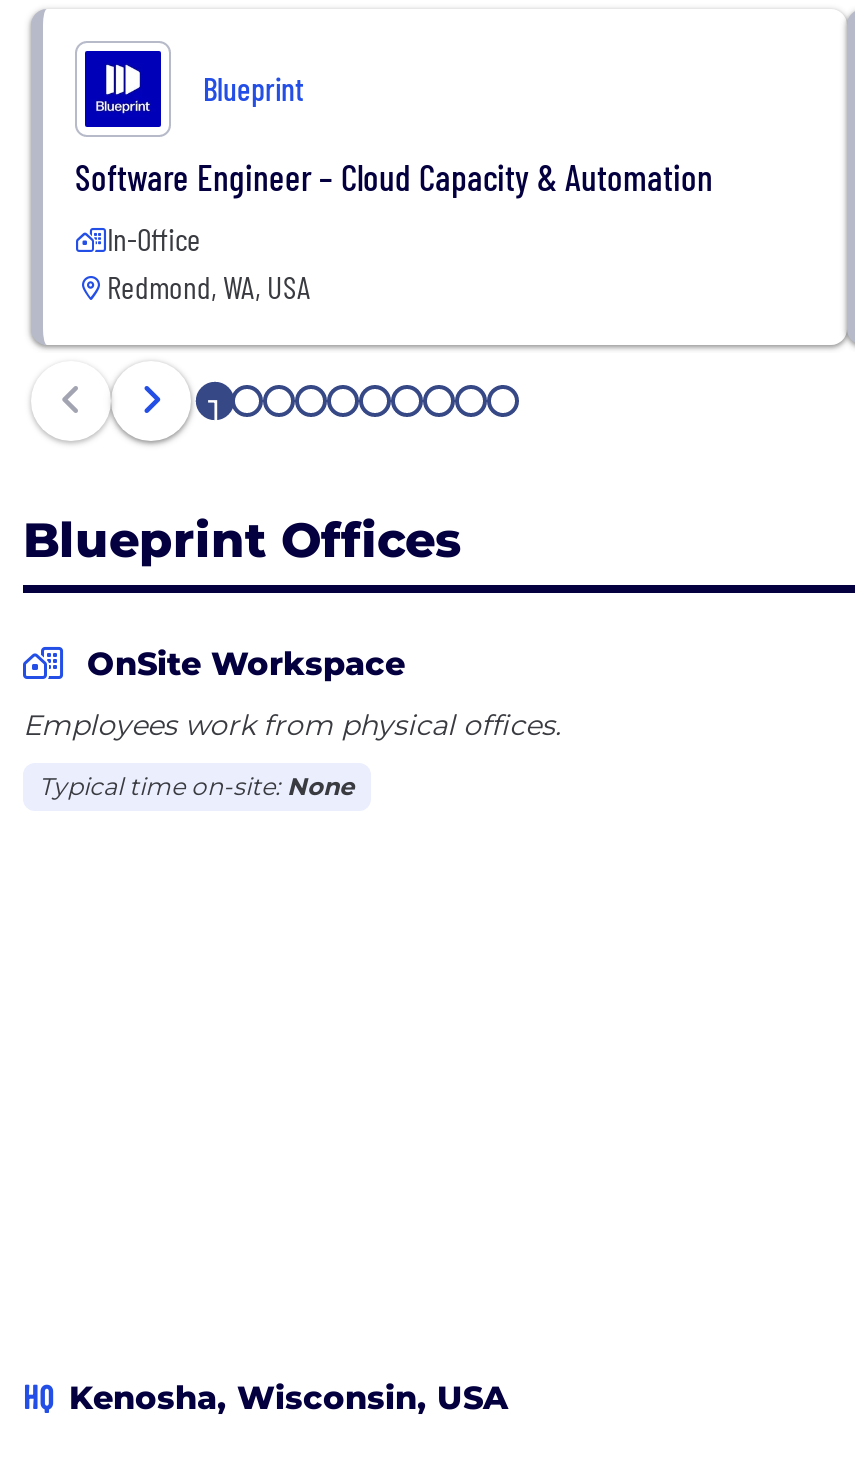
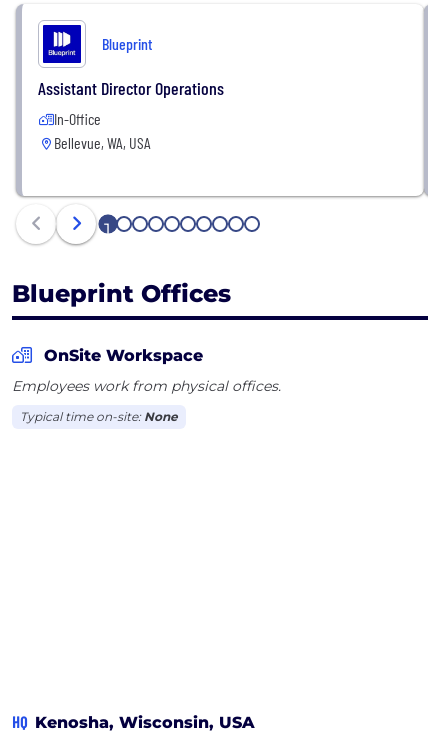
[75,155,713,199] Software Engineer – Cloud Capacity & Automation -> [38,77,224,99] Assistant Director Operations
[107,267,311,305] Redmond, WA, USA -> [54,133,151,152] Bellevue, WA, USA

